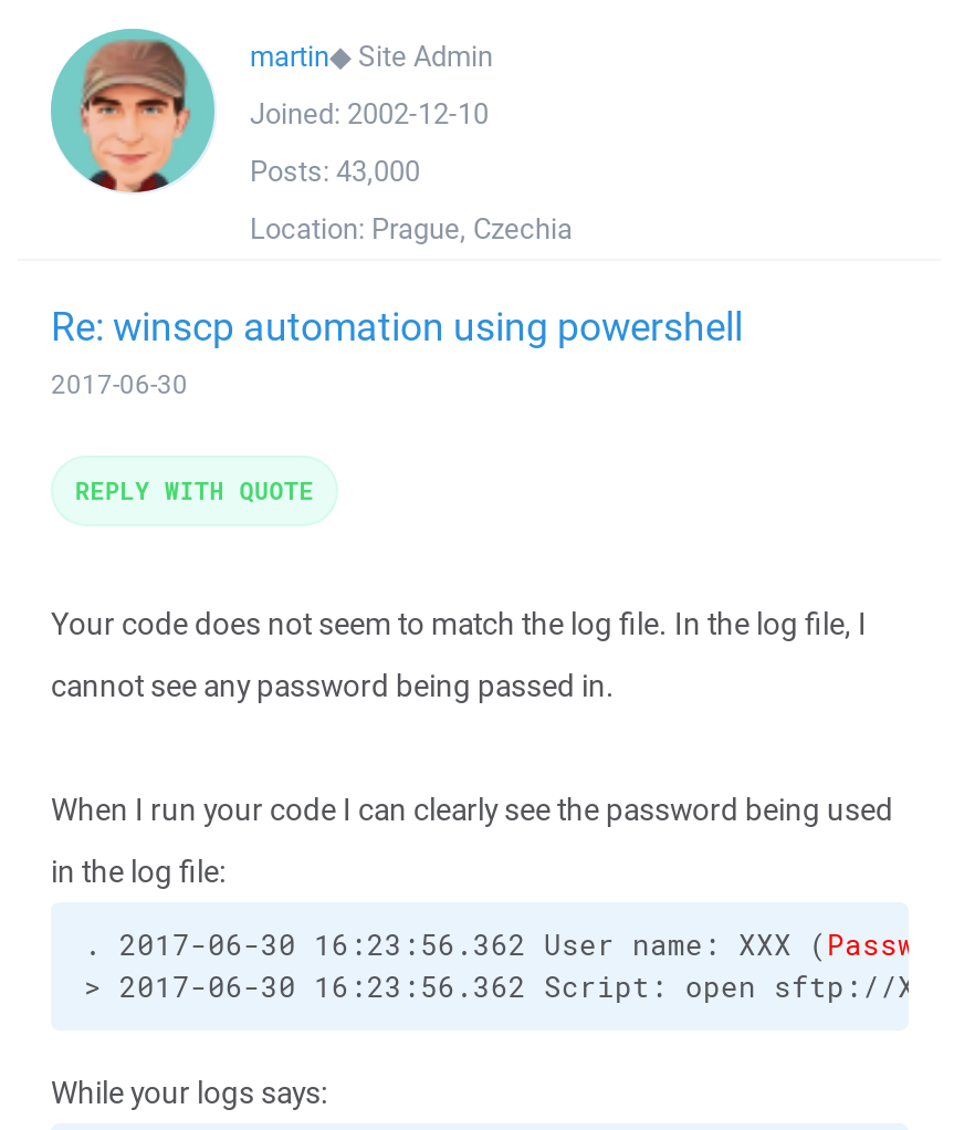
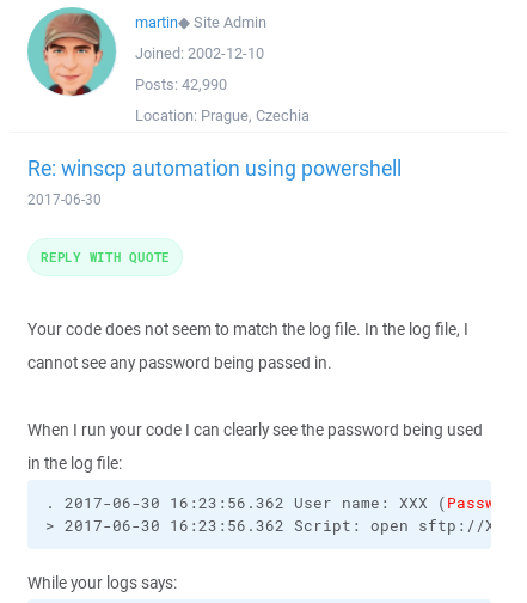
[250,153,420,190] Posts: 43,000 -> [135,74,227,95] Posts: 42,990

